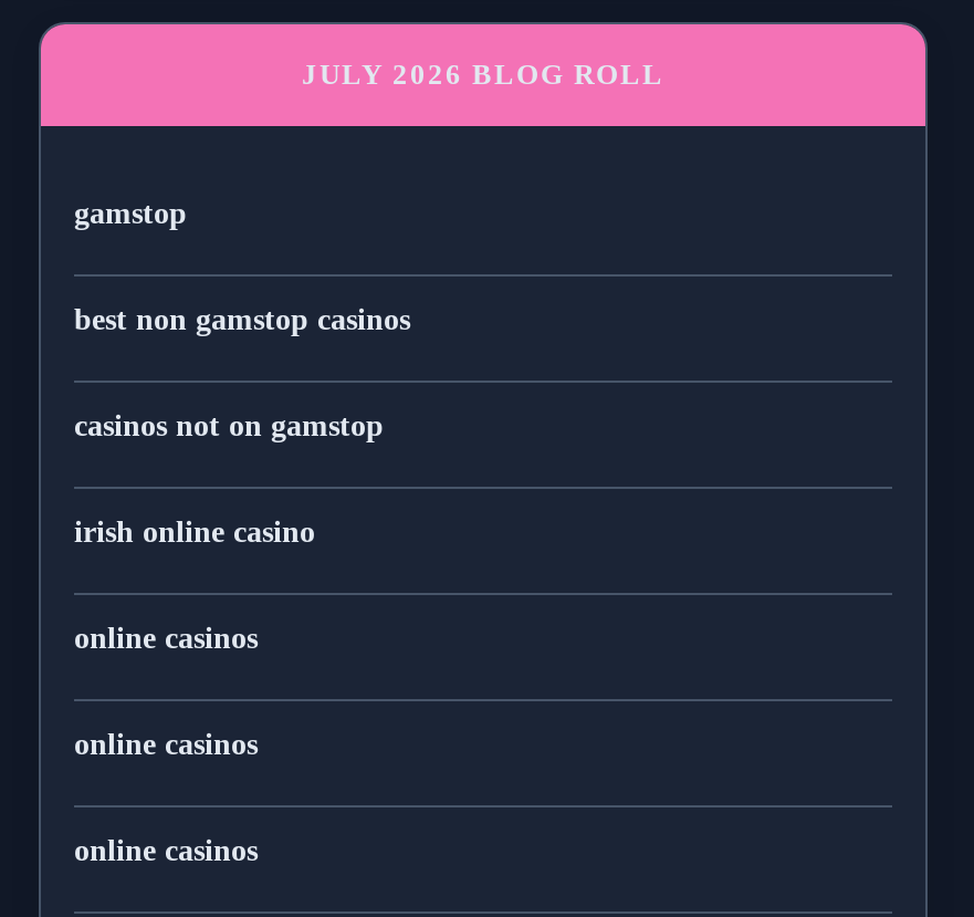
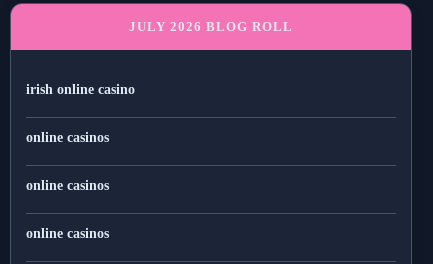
[74,196,410,442] gamstop | best non gamstop casinos | casinos not on gamstop -> none

